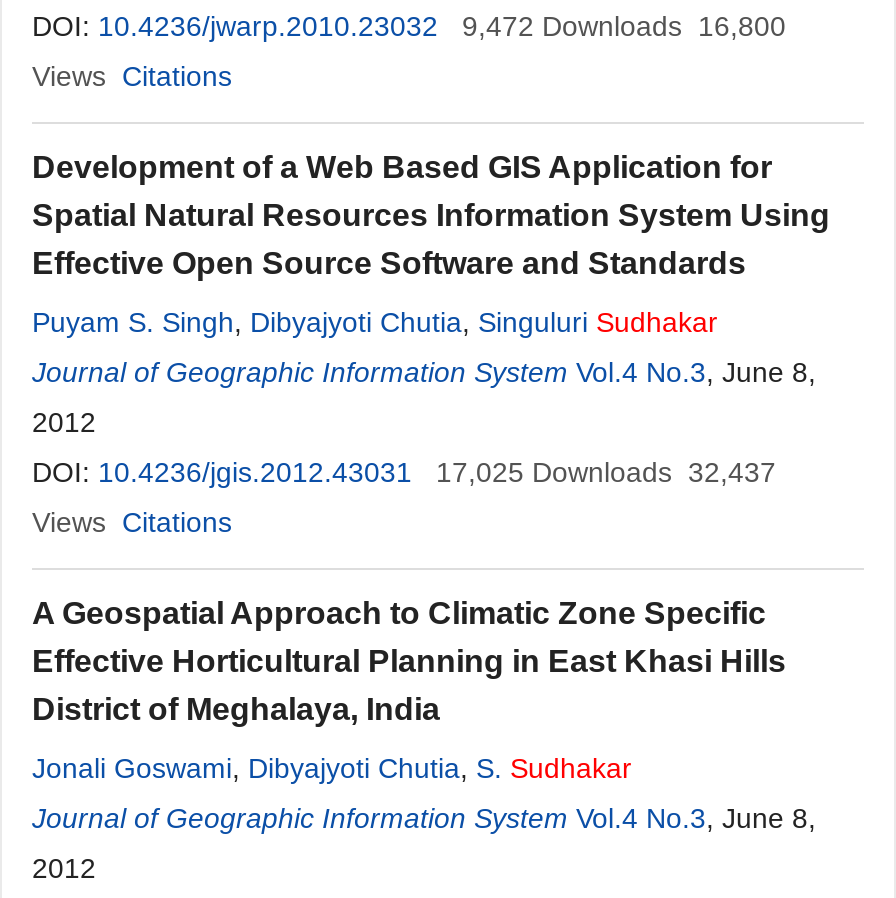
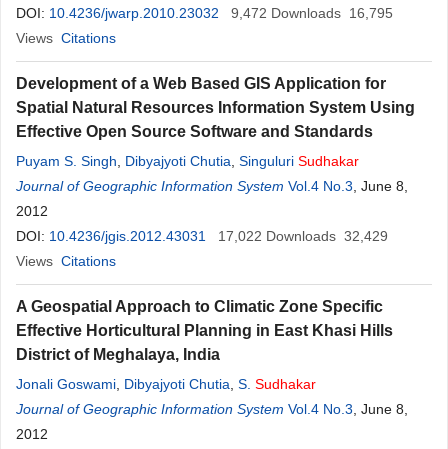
[32,10,786,42] DOI: 10.4236/jwarp.2010.23032 9,472 Downloads 16,800 -> [16,5,393,21] DOI: 10.4236/jwarp.2010.23032 9,472 Downloads 16,795
[32,456,776,488] DOI: 10.4236/jgis.2012.43031 17,025 Downloads 32,437 -> [16,228,388,244] DOI: 10.4236/jgis.2012.43031 17,022 Downloads 32,429

